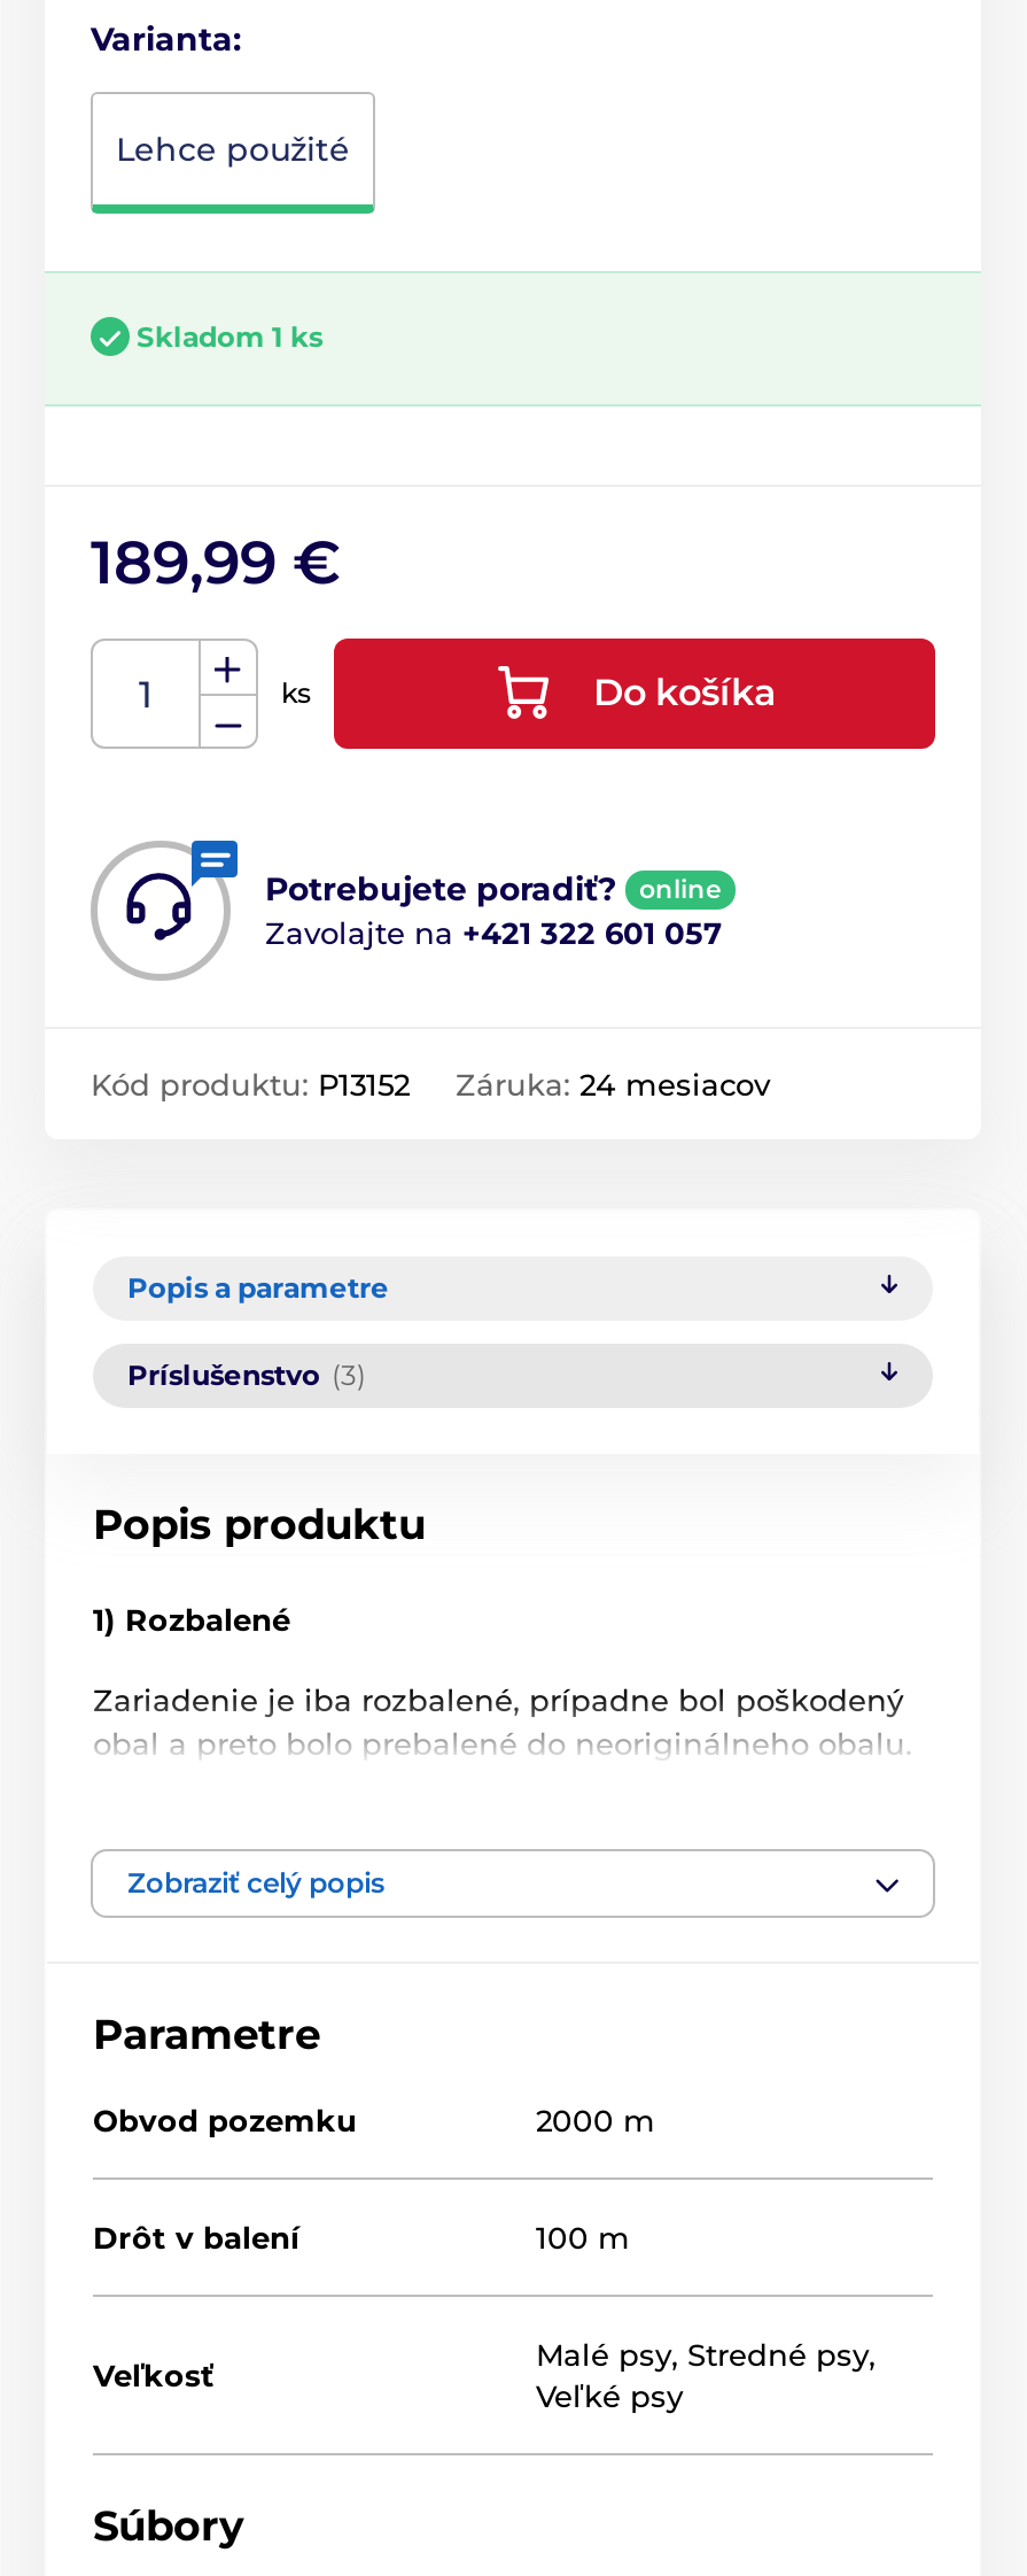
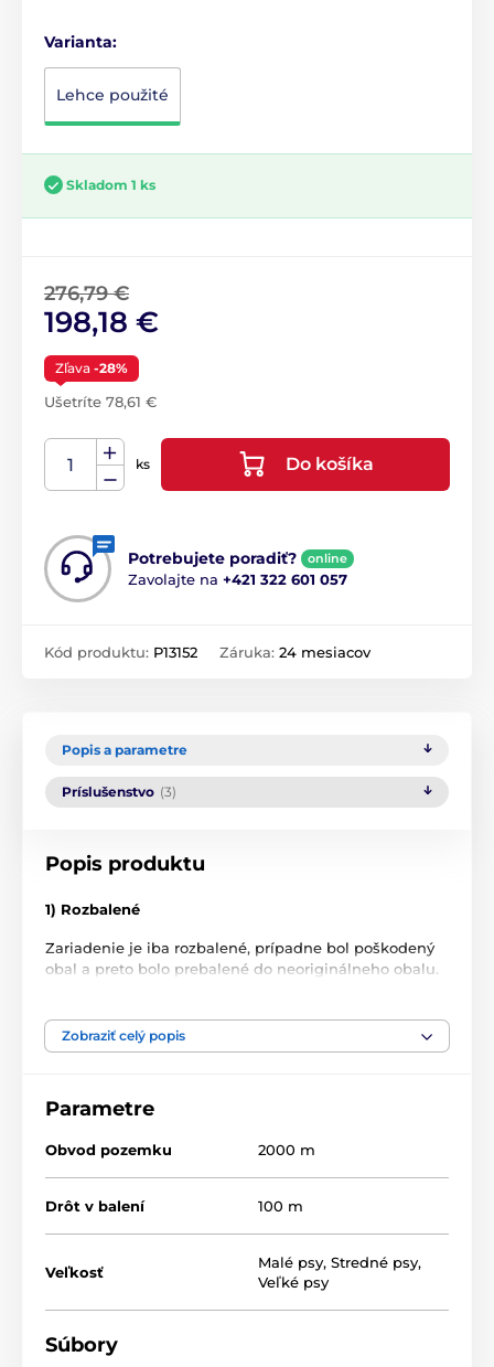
[91,526,341,599] 189,99 € -> [44,281,159,410] 276,79 € | 198,18 € | Zľava -28% | Ušetríte 78,61 €

